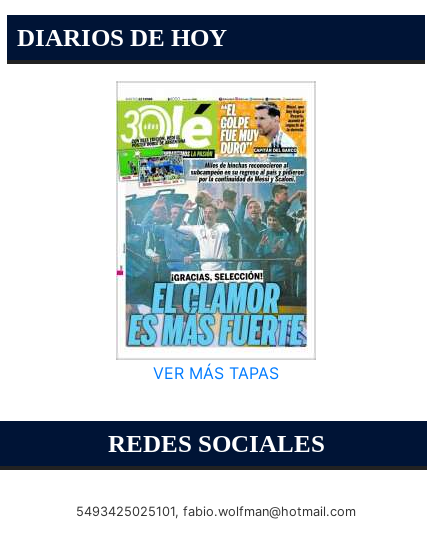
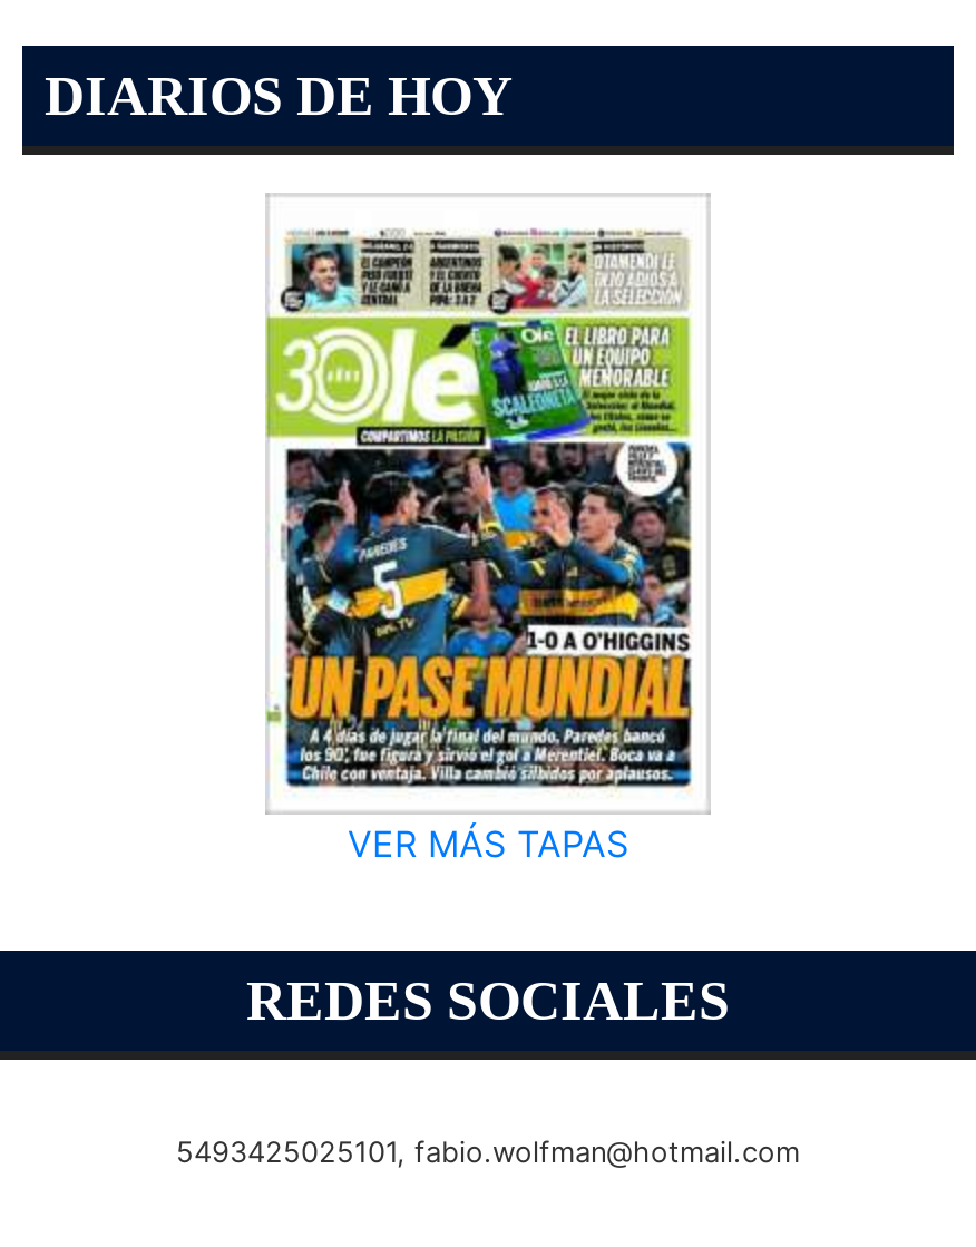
[116,99,308,348] [image] -> [265,235,693,788] [image]

